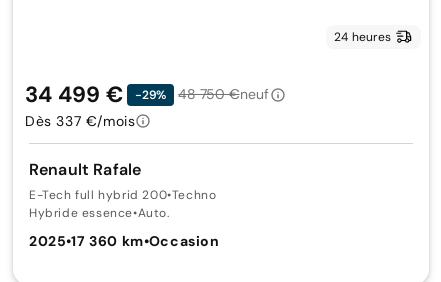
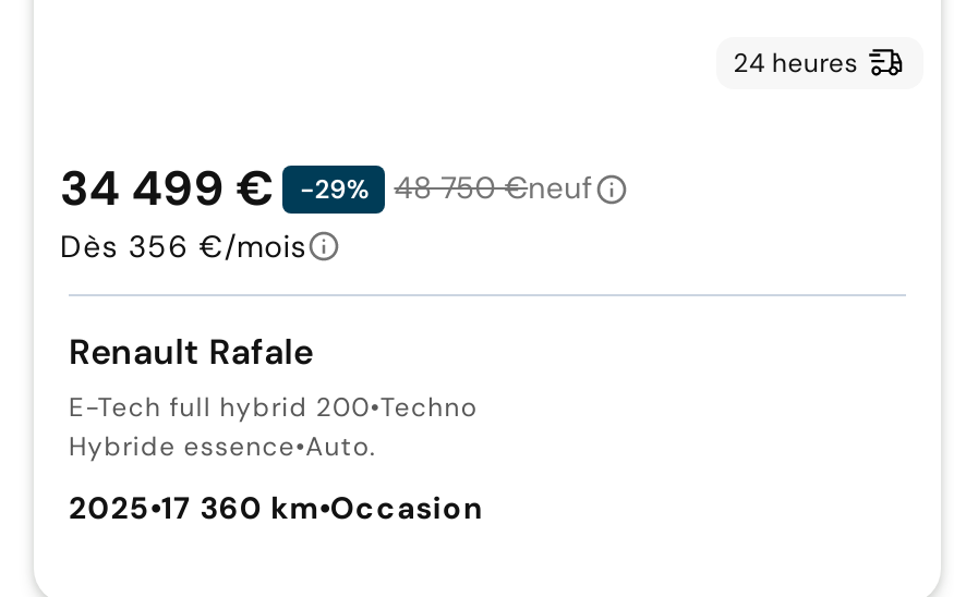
[25,112,135,130] Dès 337 €/mois -> [60,226,307,265] Dès 356 €/mois

